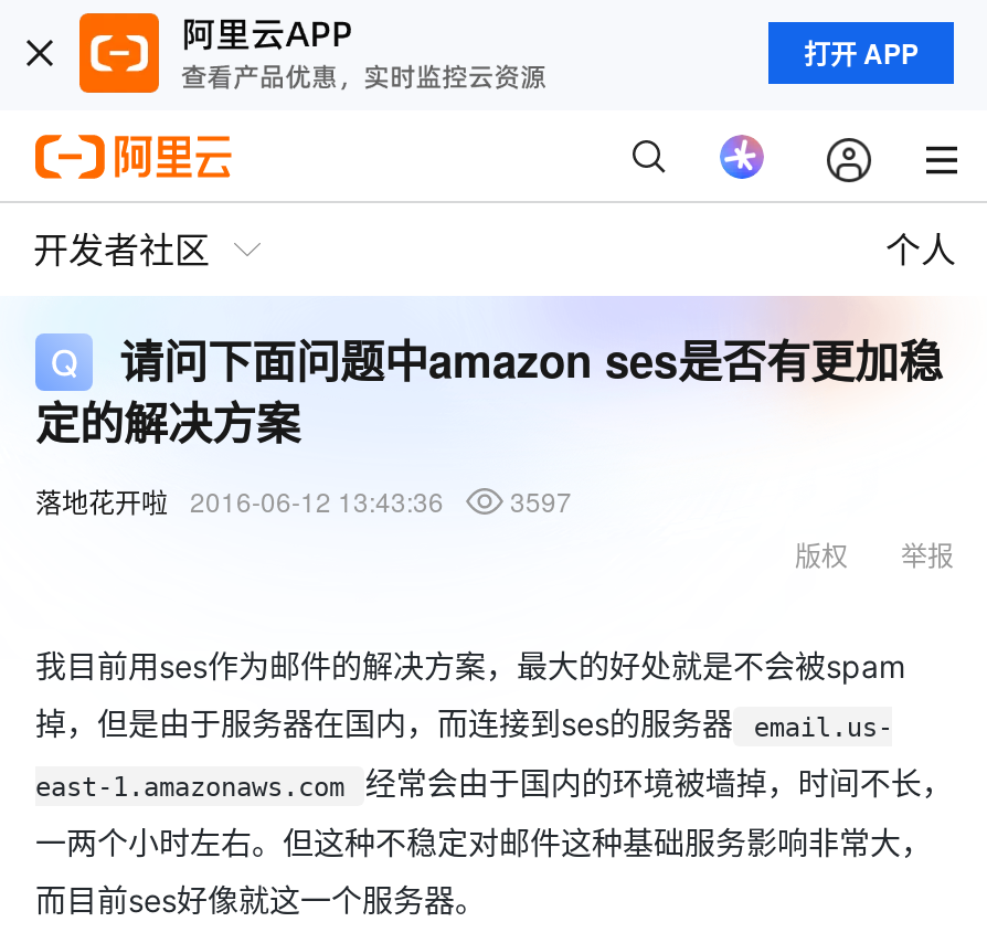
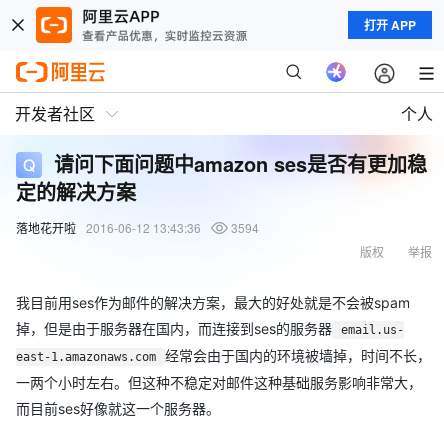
[35,481,572,519] 落地花开啦 2016-06-12 13:43:36 3597 -> [16,219,259,236] 落地花开啦 2016-06-12 13:43:36 3594

